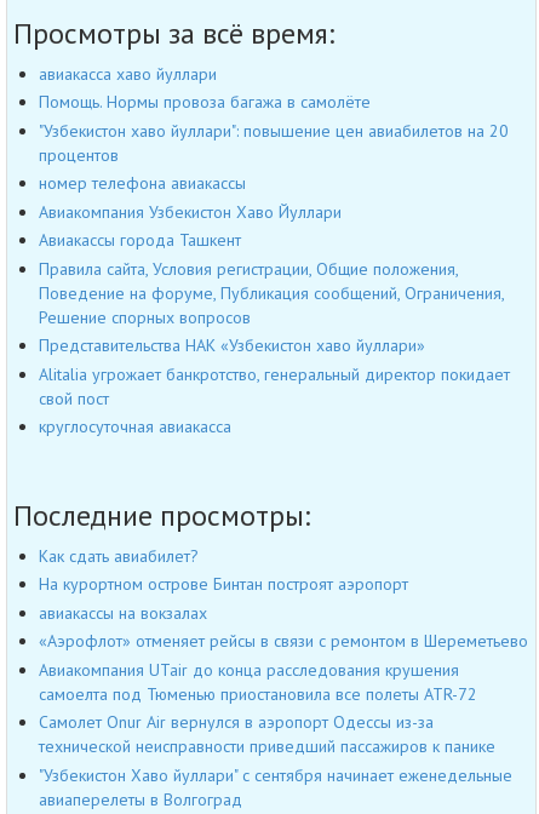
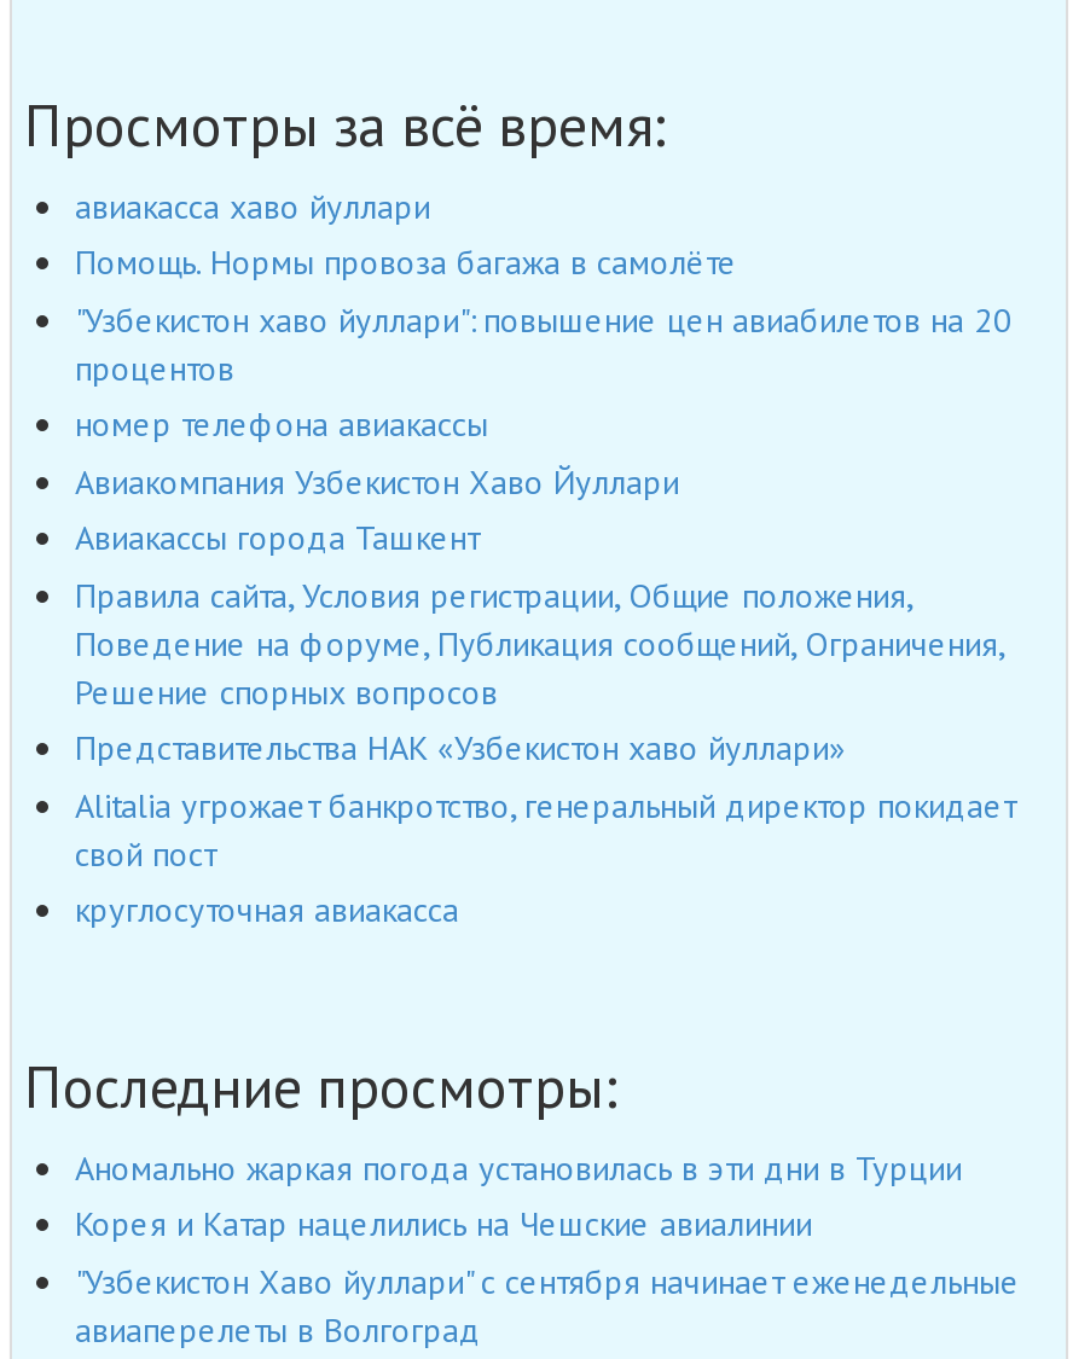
[39,545,528,758] Как сдать авиабилет? | На курортном острове Бинтан построят аэропорт | авиакассы на вокзалах | «Аэрофлот» отменяет рейсы в связи с ремонтом в Шереметьево | Авиакомпания UTair до конца расследования крушения | самоелта под Тюменью приостановила все полеты ATR-72 | Самолет Onur Air вернулся в аэропорт Одессы из-за | технической неисправности приведший пассажиров к панике -> [75,1146,962,1247] Аномально жаркая погода установилась в эти дни в Турции | Корея и Катар нацелились на Чешские авиалинии

